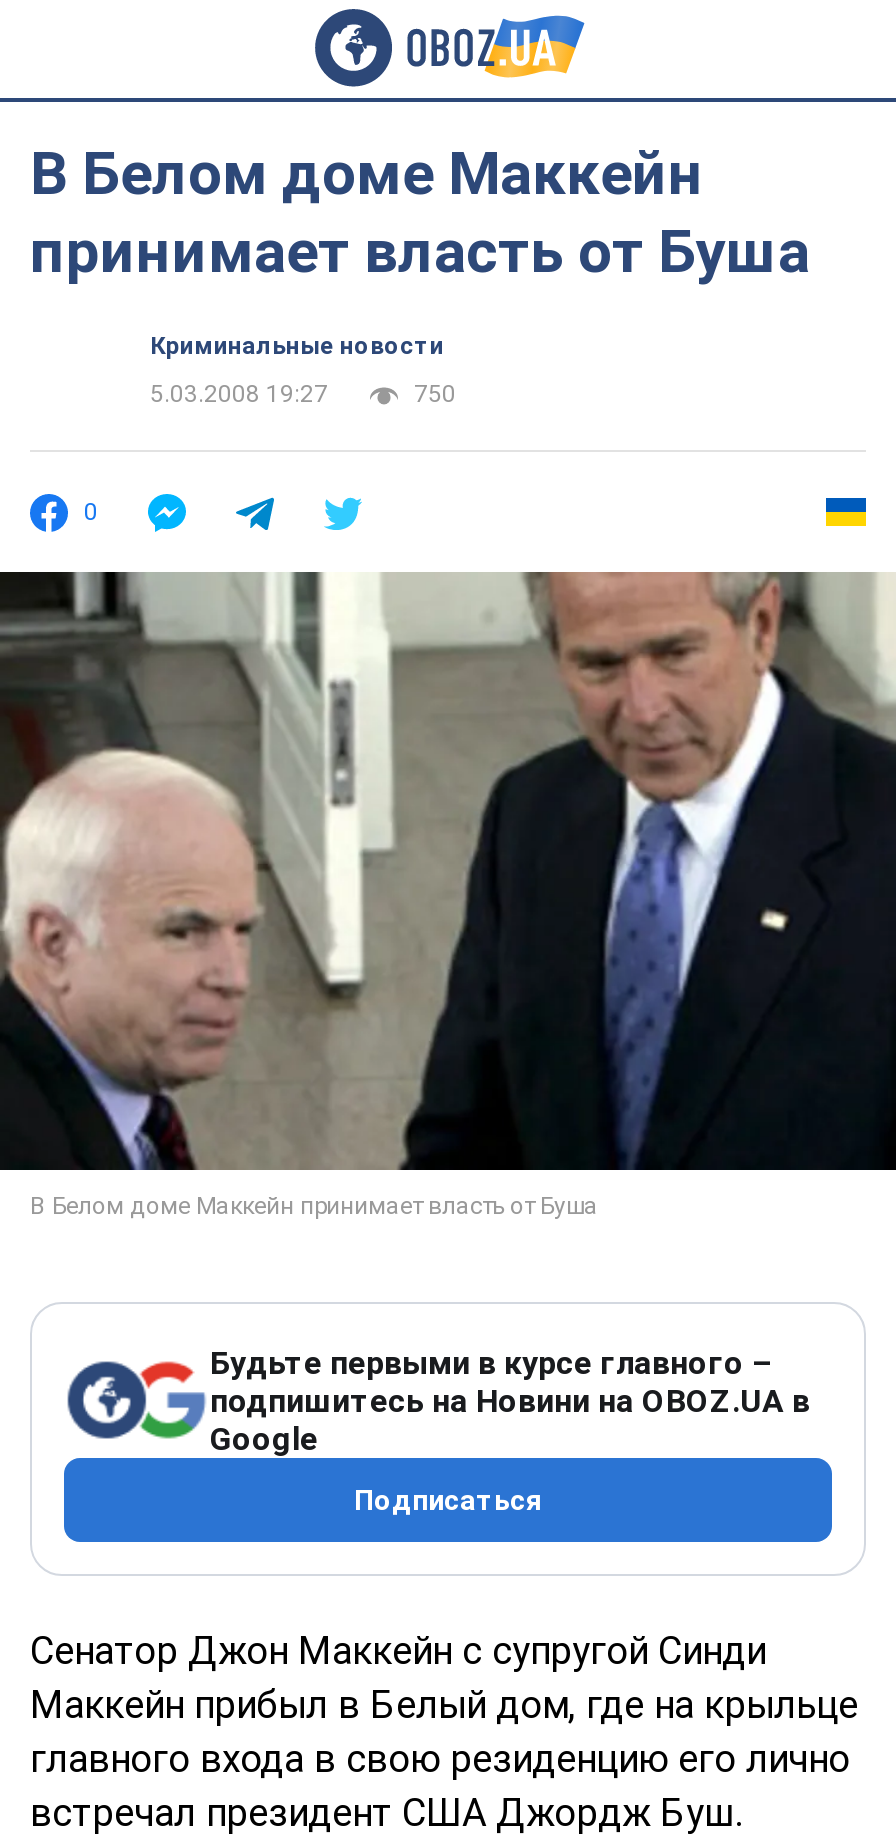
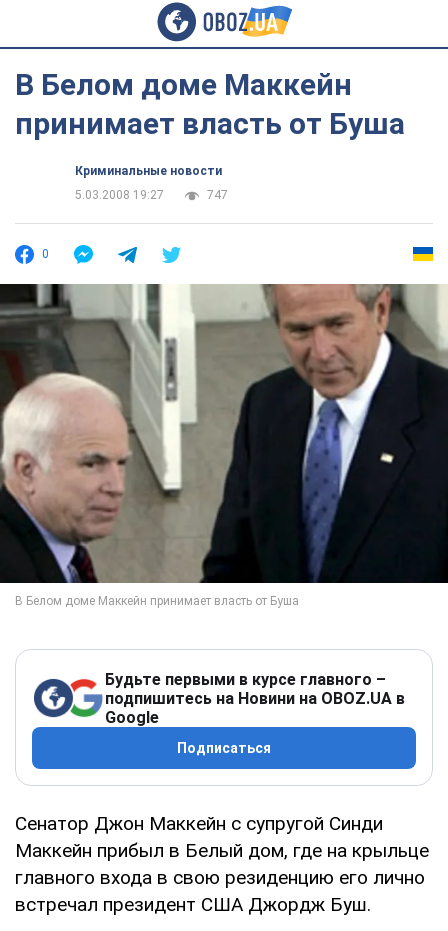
[414,380,456,408] 750 -> [207,188,228,202] 747

